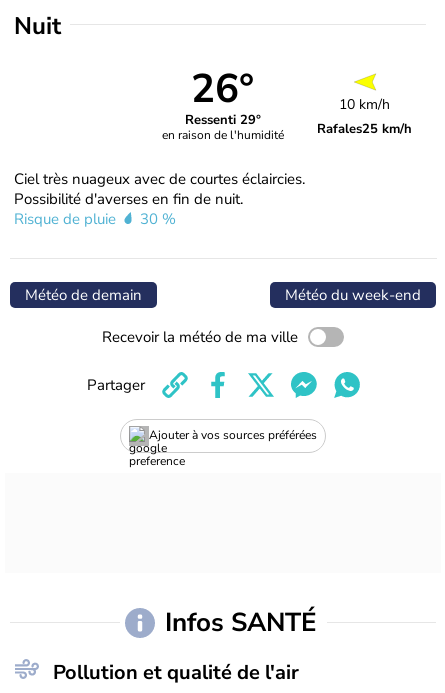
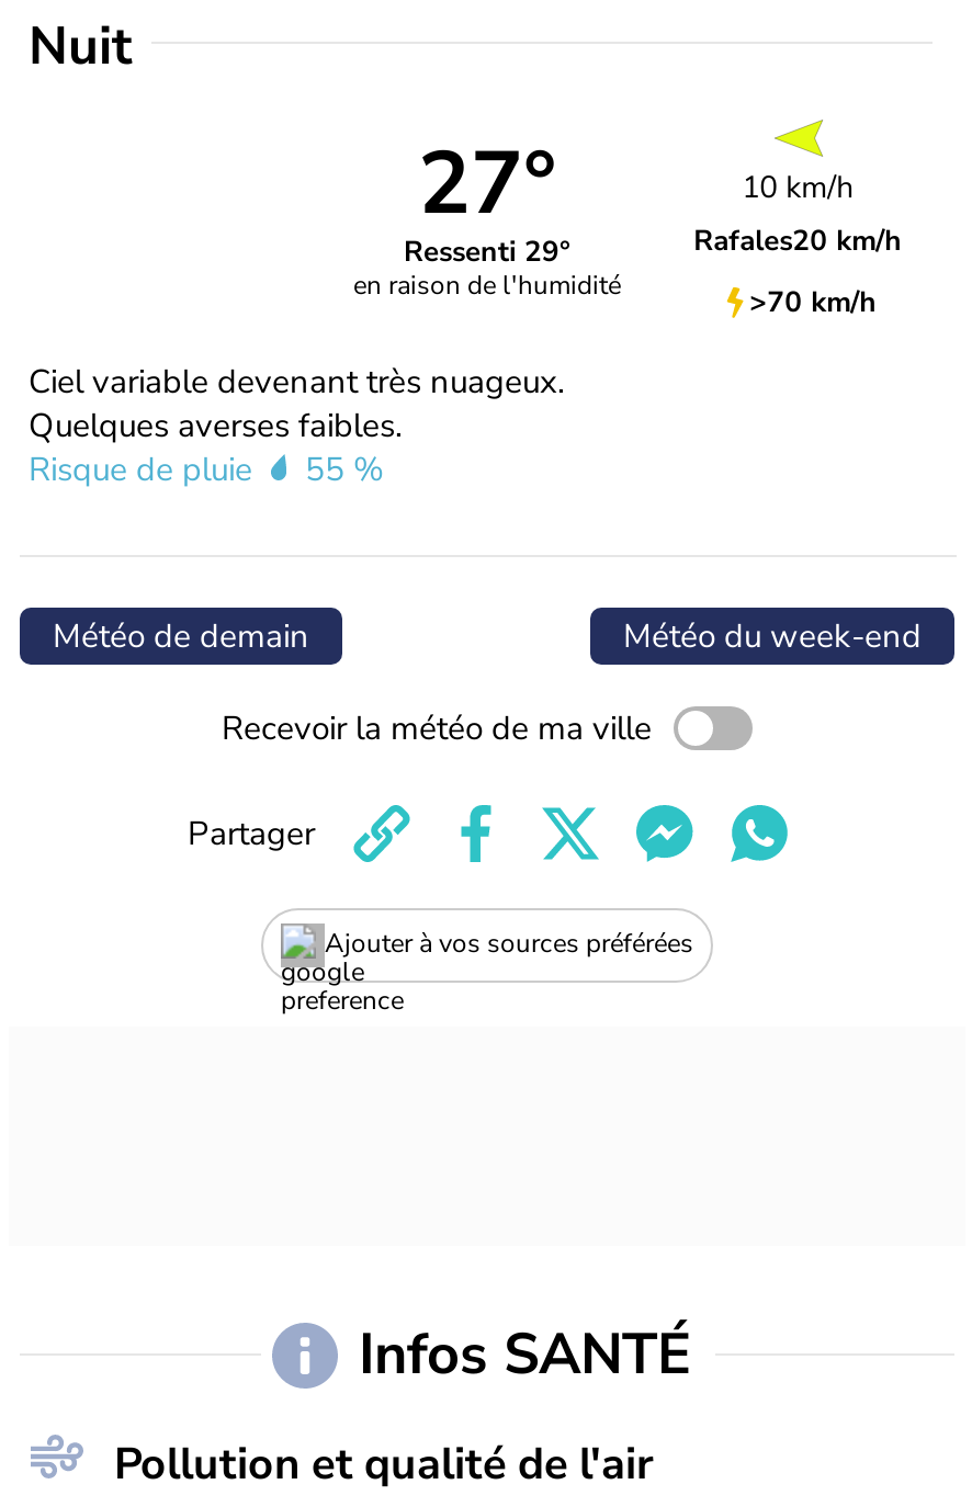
[191,62,254,116] 26° -> [418,126,556,244] 27°
[14,120,412,209] Rafales25 km/h | Ciel très nuageux avec de courtes éclaircies. | Possibilité d'averses en fin de nuit. -> [29,221,902,447] Rafales20 km/h | >70 km/h | Ciel variable devenant très nuageux. | Quelques averses faibles.
[14,209,176,229] Risque de pluie 30 % -> [29,447,384,491] Risque de pluie 55 %

